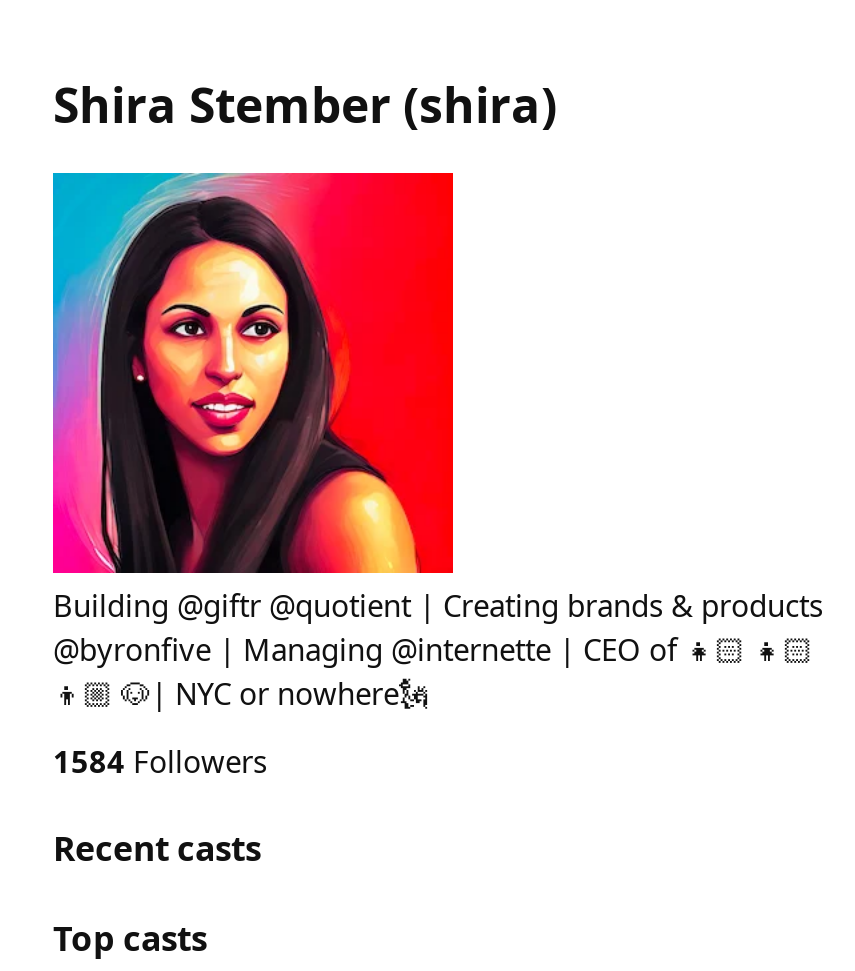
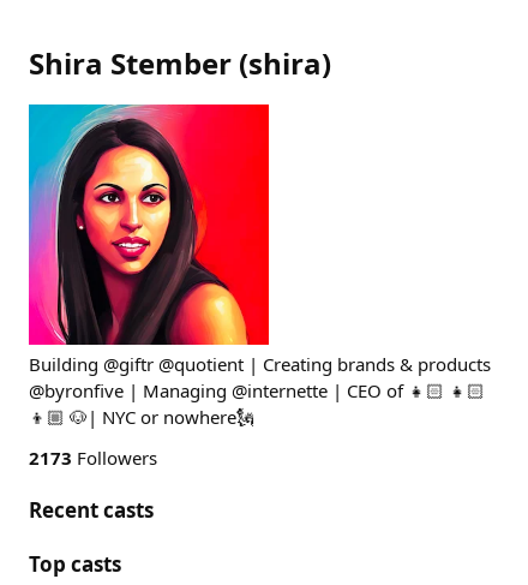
[53,741,267,781] 1584 Followers -> [29,446,157,470] 2173 Followers

